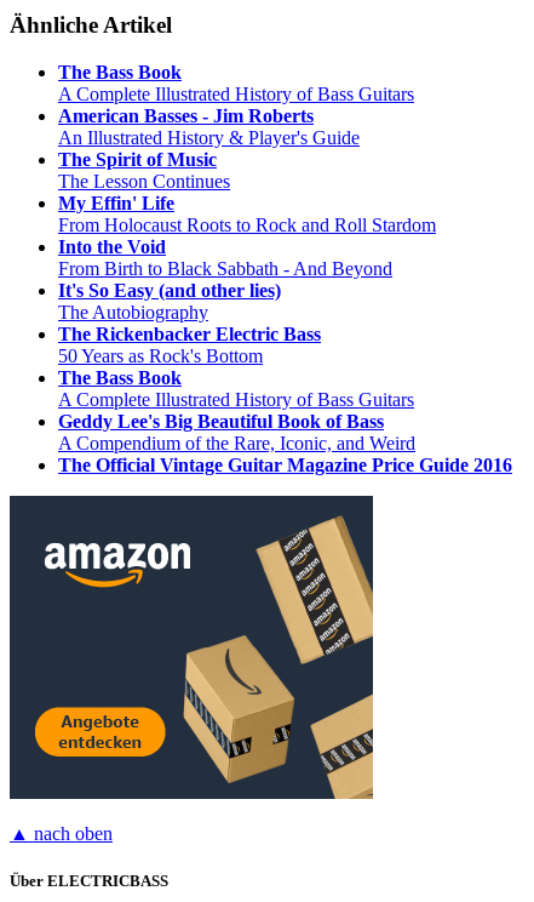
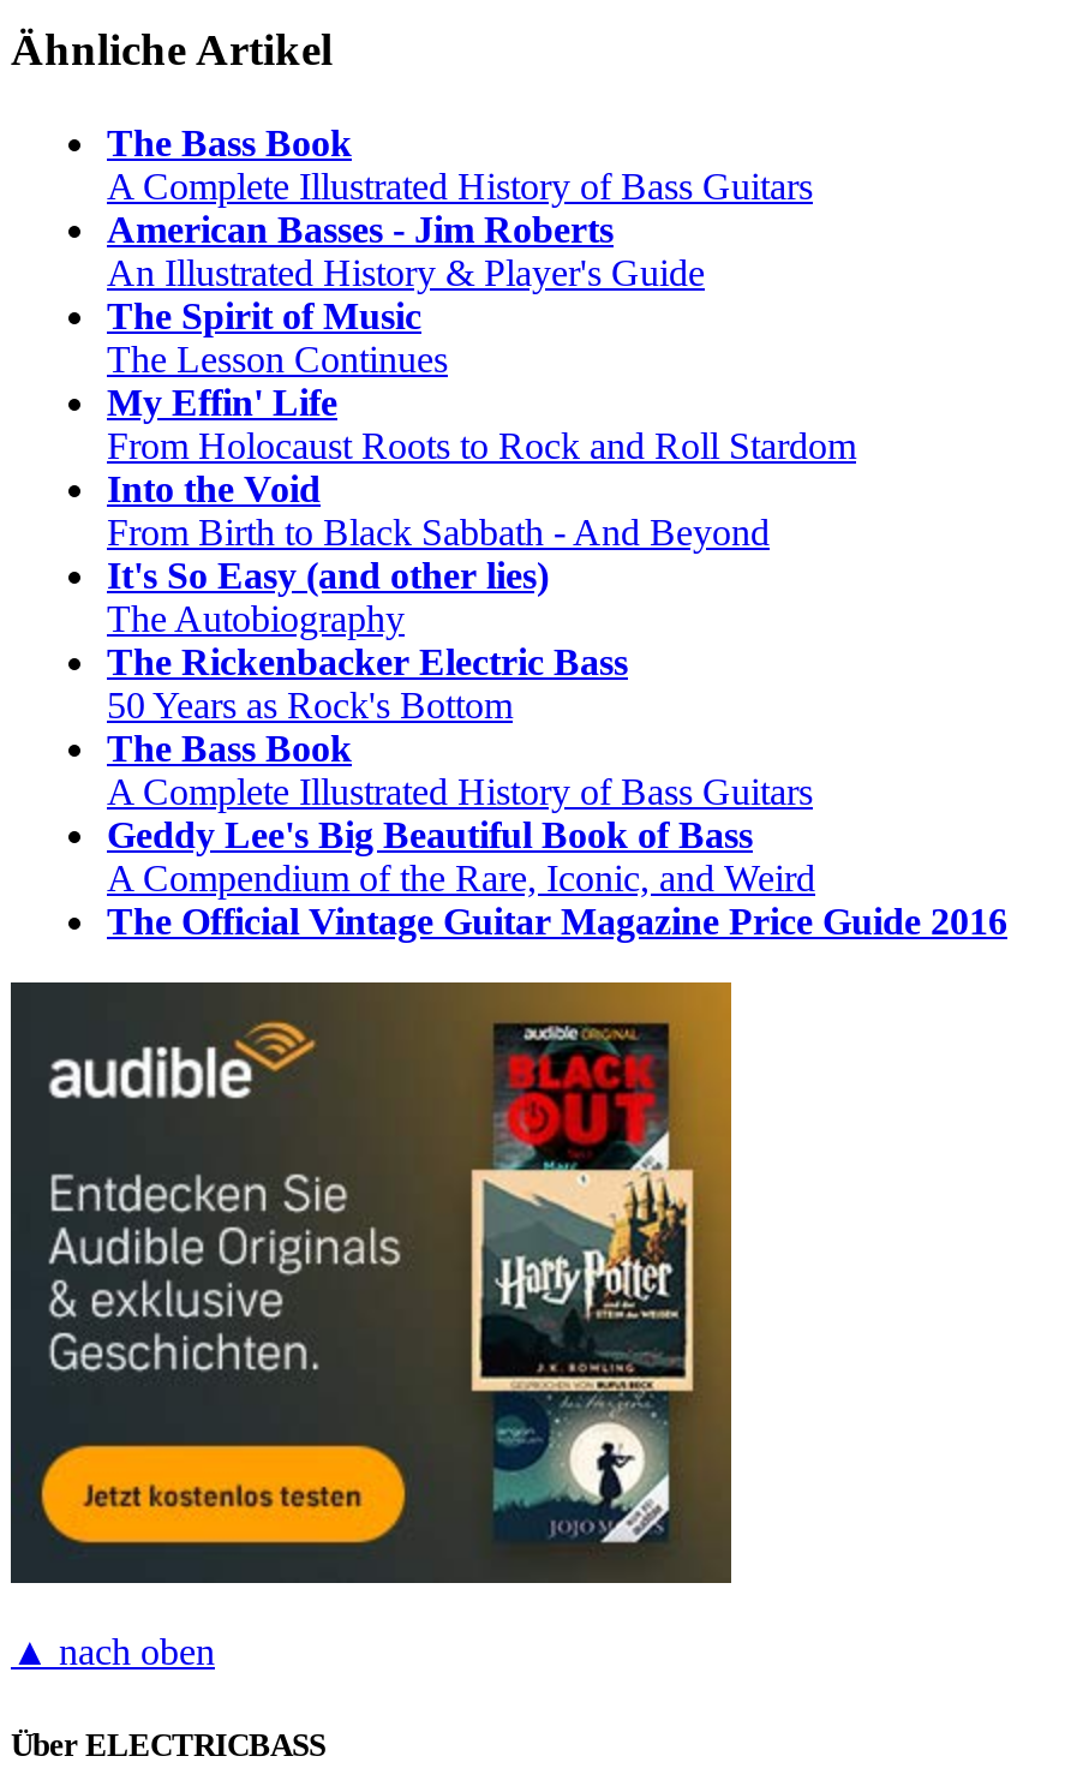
[23,495,374,800] [image] -> [37,980,734,1585] [image]

